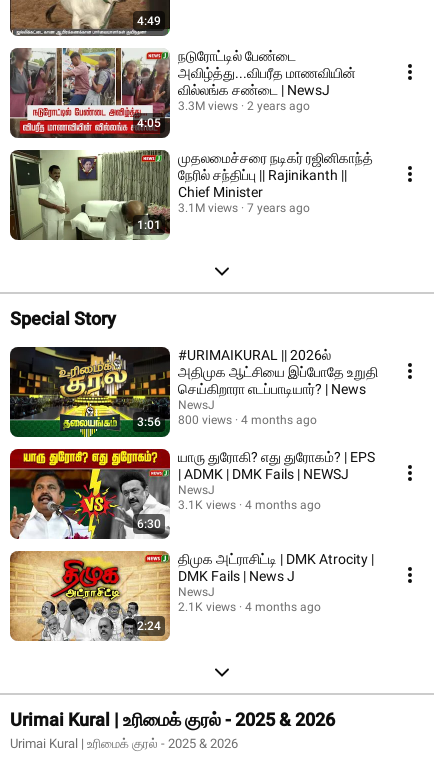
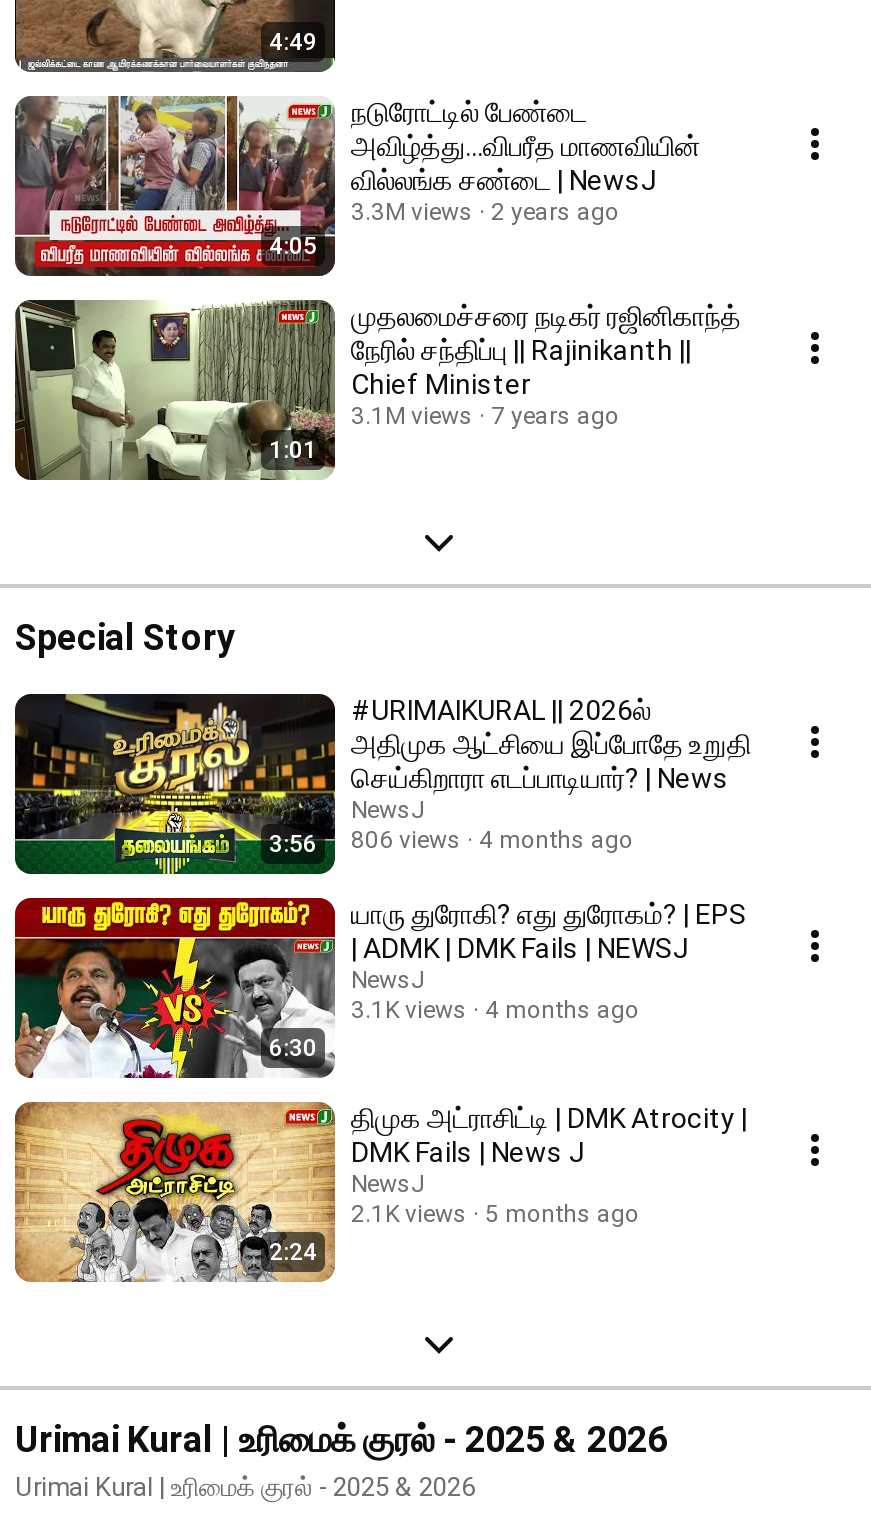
[137,413,317,429] 3:56 800 views 4 months ago -> [269,826,633,858] 3:56 806 views 4 months ago
[178,600,321,614] 2.1K views 4 months ago -> [351,1200,639,1228] 2.1K views 5 months ago

